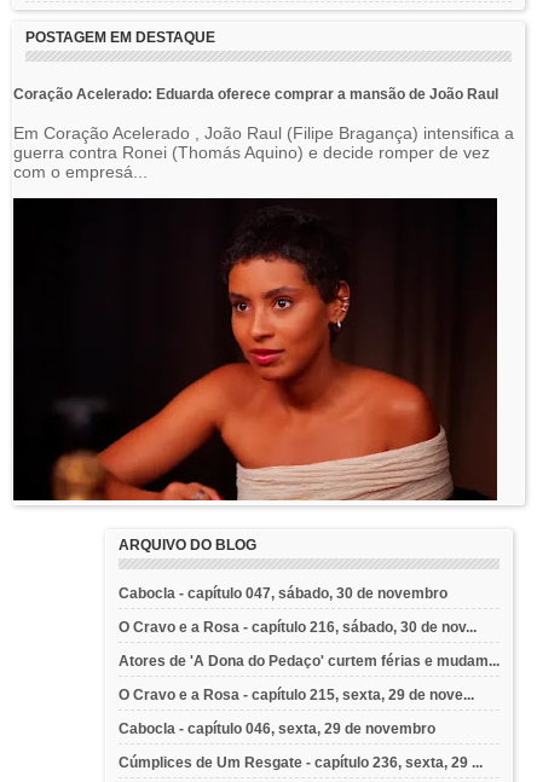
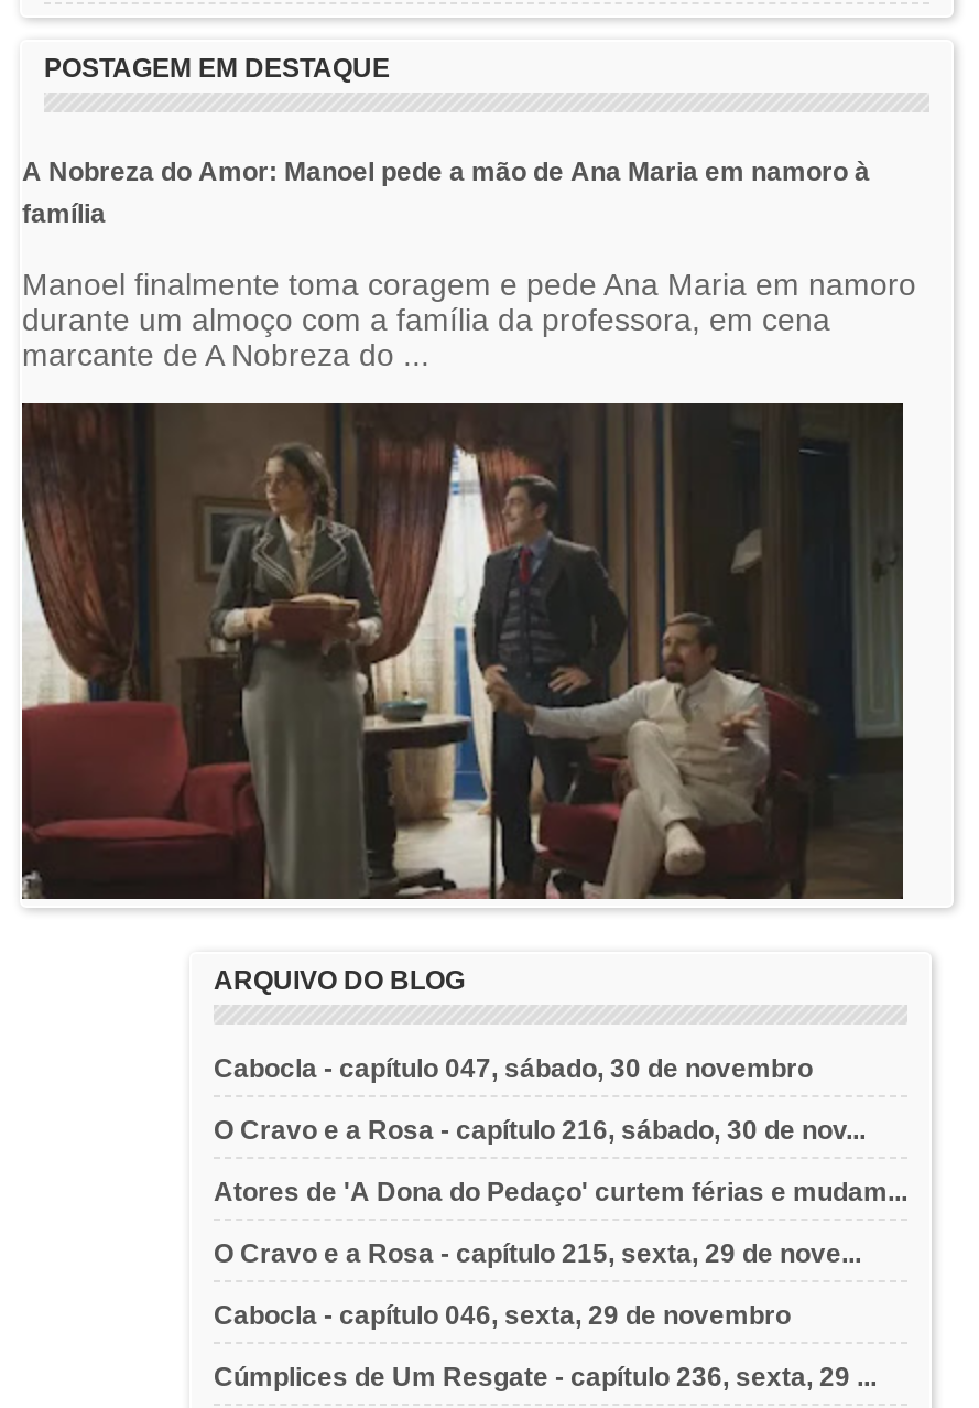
[13,86,498,103] Coração Acelerado: Eduarda oferece comprar a mansão de João Raul -> [22,157,870,229] A Nobreza do Amor: Manoel pede a mão de Ana Maria em namoro à | família
[13,124,514,182] Em Coração Acelerado , João Raul (Filipe Bragança) intensifica a | guerra contra Ronei (Thomás Aquino) e decide romper de vez | com o empresá... -> [22,268,916,373] Manoel finalmente toma coragem e pede Ana Maria em namoro | durante um almoço com a família da professora, em cena | marcante de A Nobreza do ...
[12,197,498,502] [image] -> [20,361,905,901] [image]

